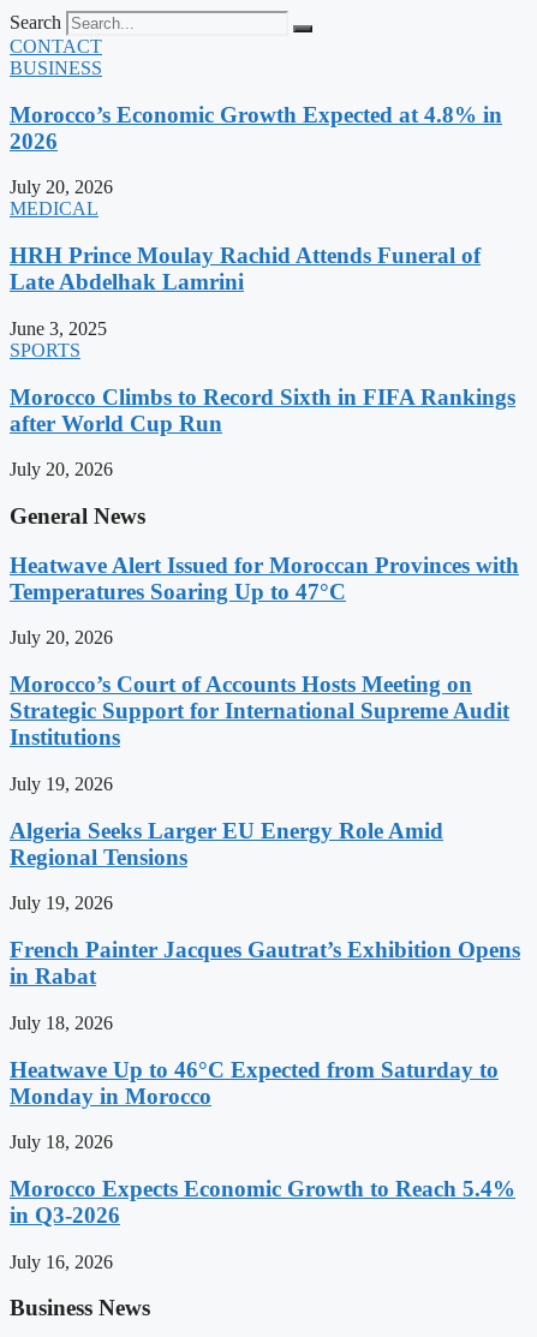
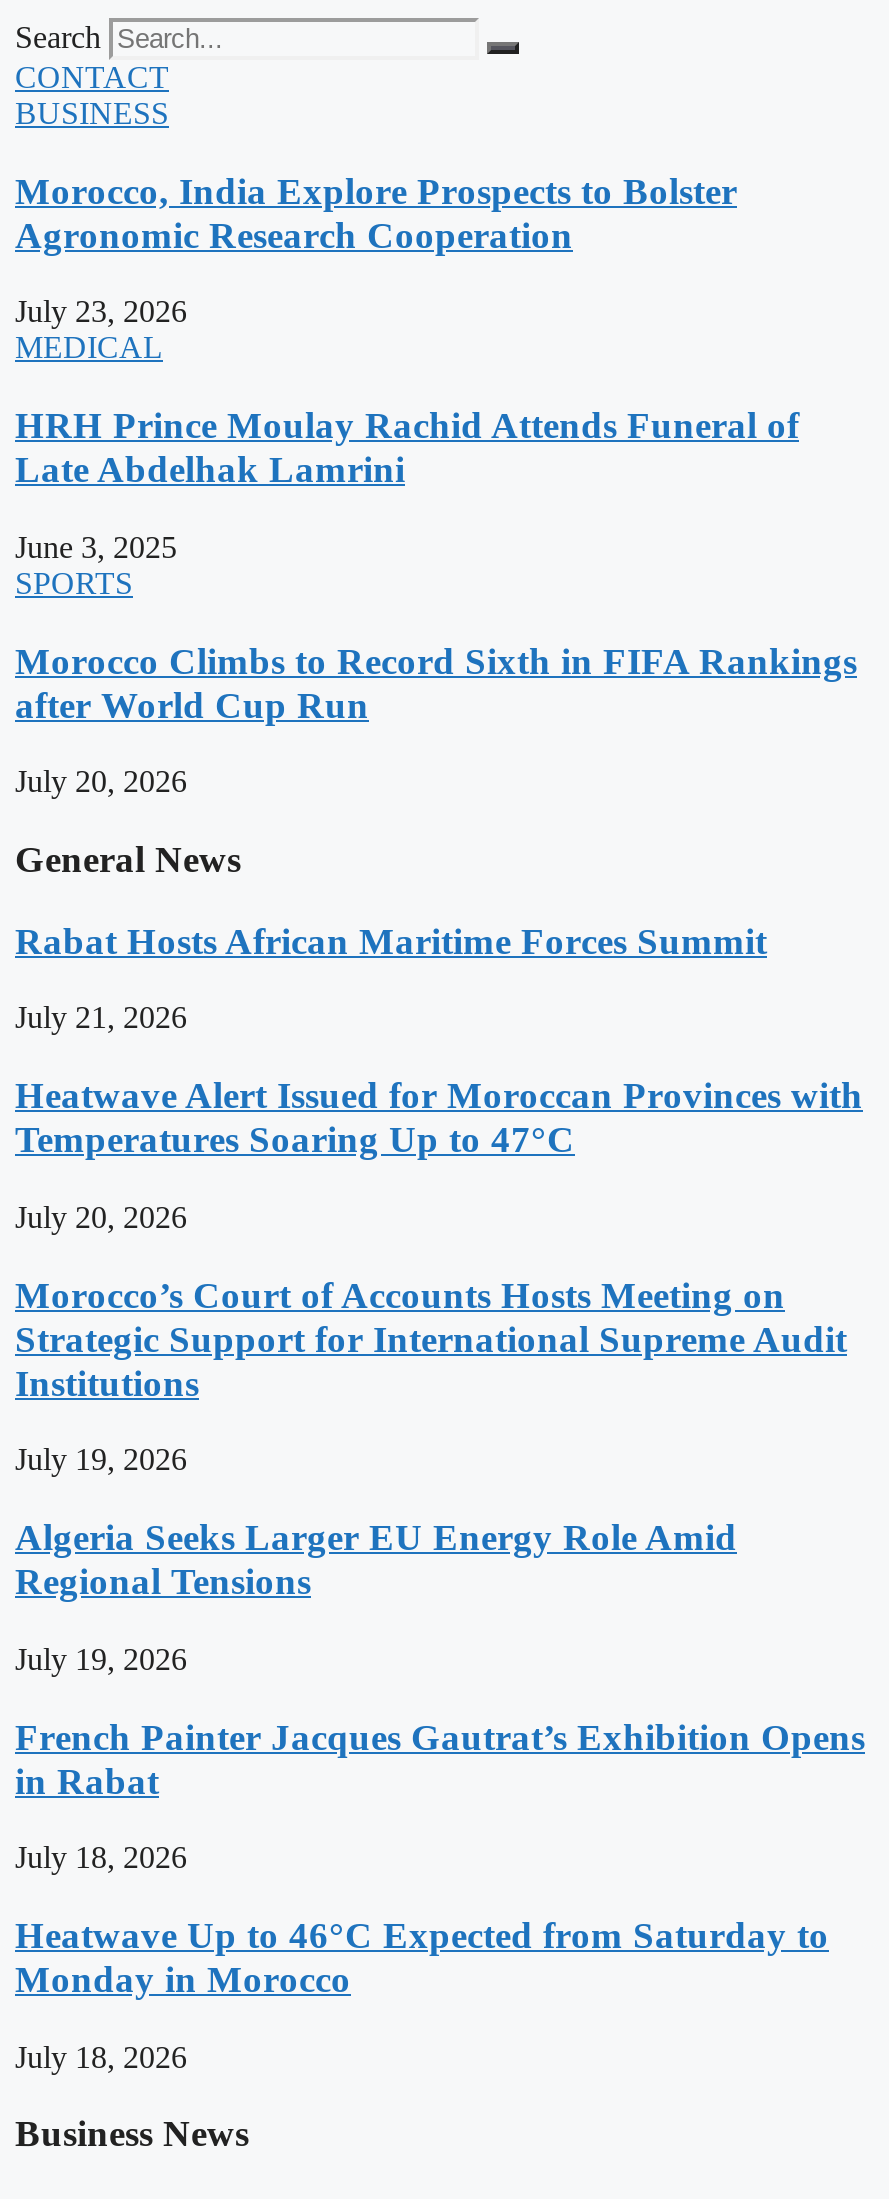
[10,102,502,153] Morocco’s Economic Growth Expected at 4.8% in | 2026 -> [15,169,737,255] Morocco, India Explore Prospects to Bolster | Agronomic Research Cooperation
[10,177,113,197] July 20, 2026 -> [15,295,187,329] July 23, 2026
none -> [15,920,767,1035] Rabat Hosts African Maritime Forces Summit | July 21, 2026
moved [10,552,520,1152] -> [15,1074,865,2073]: Heatwave Alert Issued for Moroccan Provinces with | Temperatures Soaring Up to 47°C | July 20, 2026 | ... | Monday in Morocco | July 18, 2026
[10,1176,515,1272] Morocco Expects Economic Growth to Reach 5.4% | in Q3-2026 | July 16, 2026 -> none

